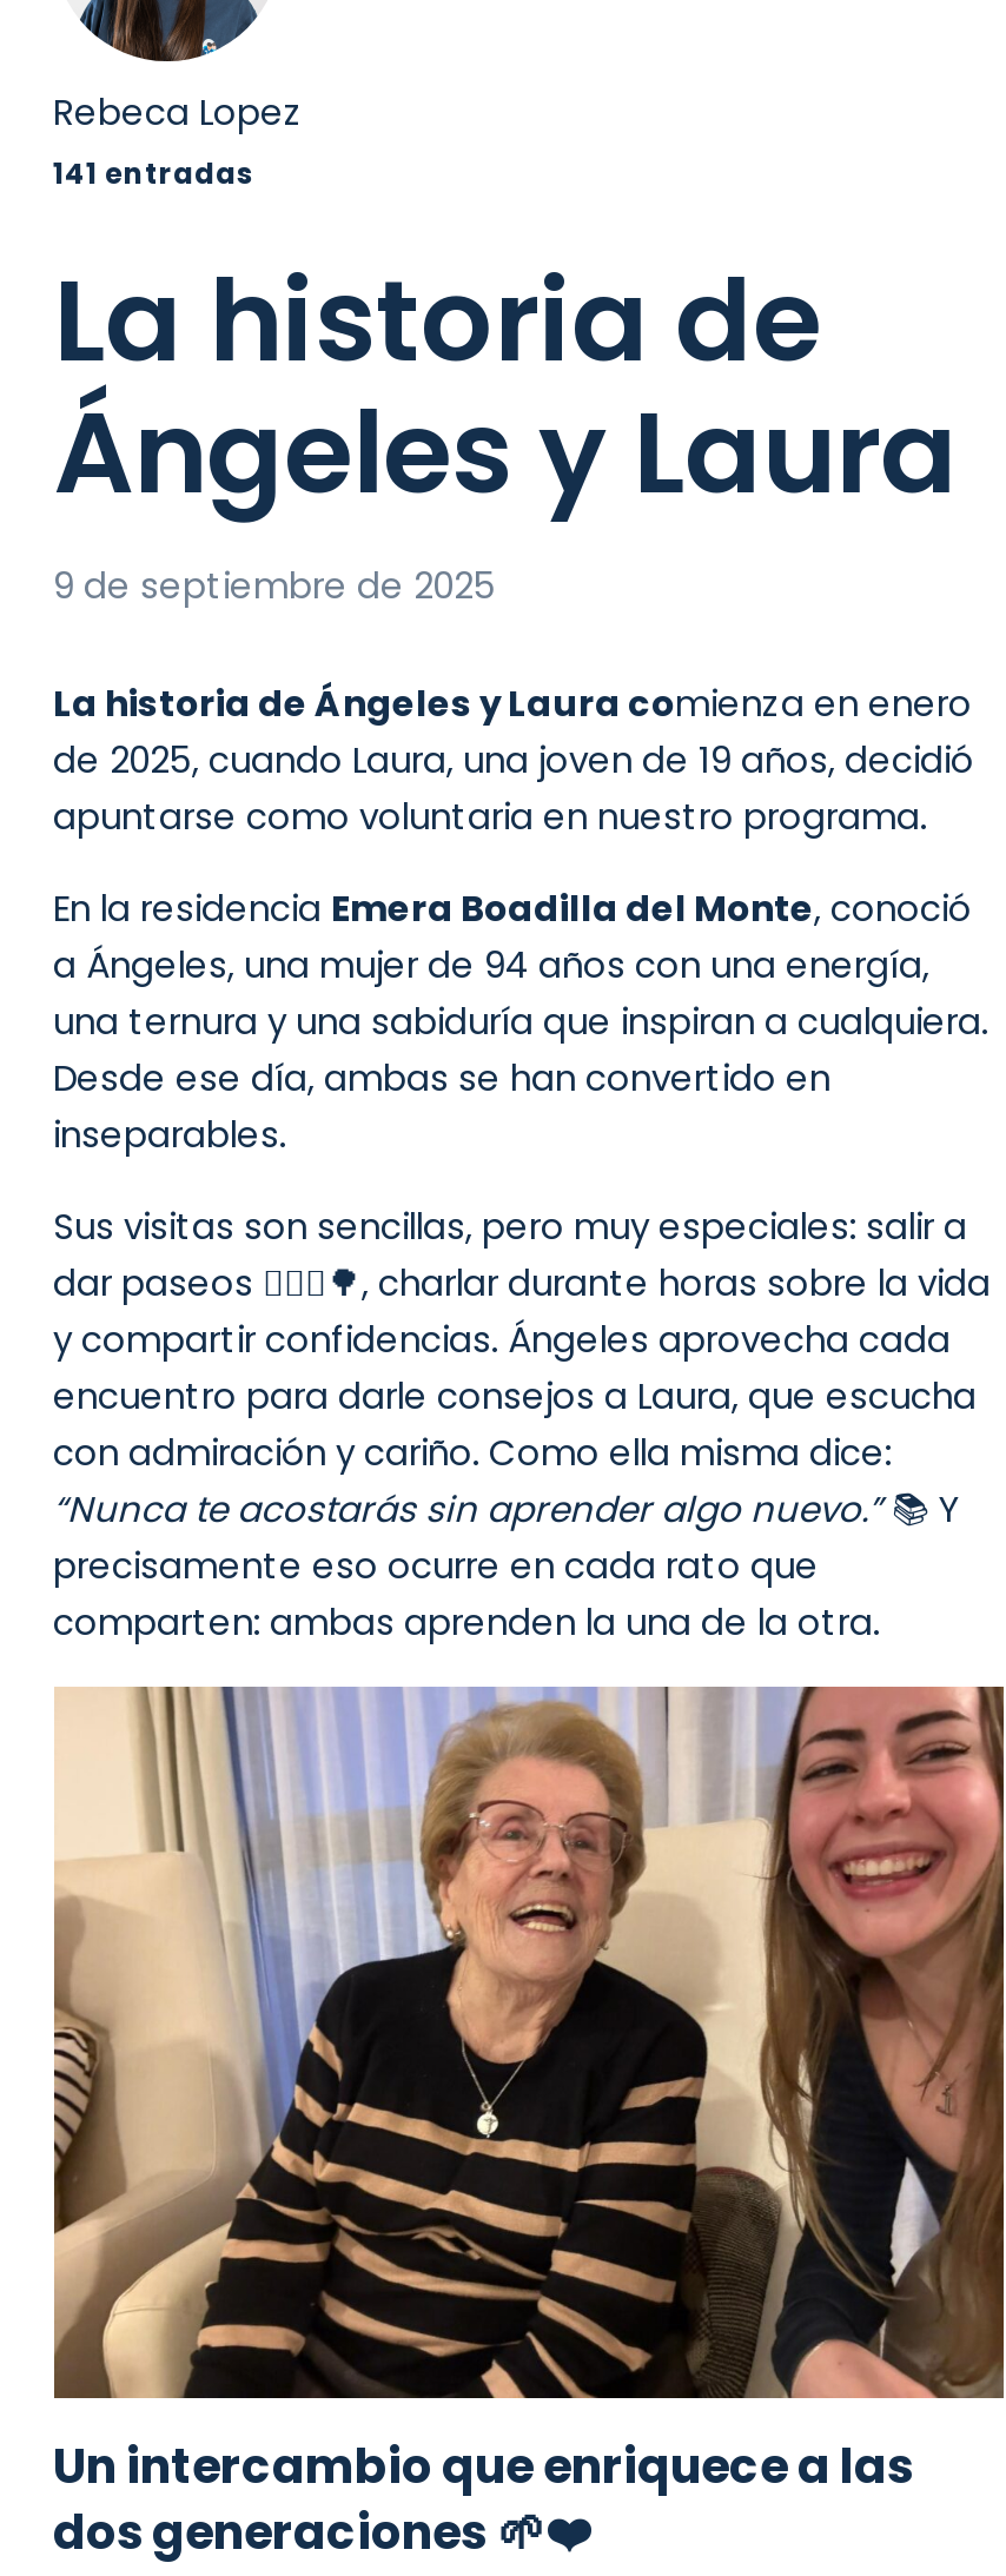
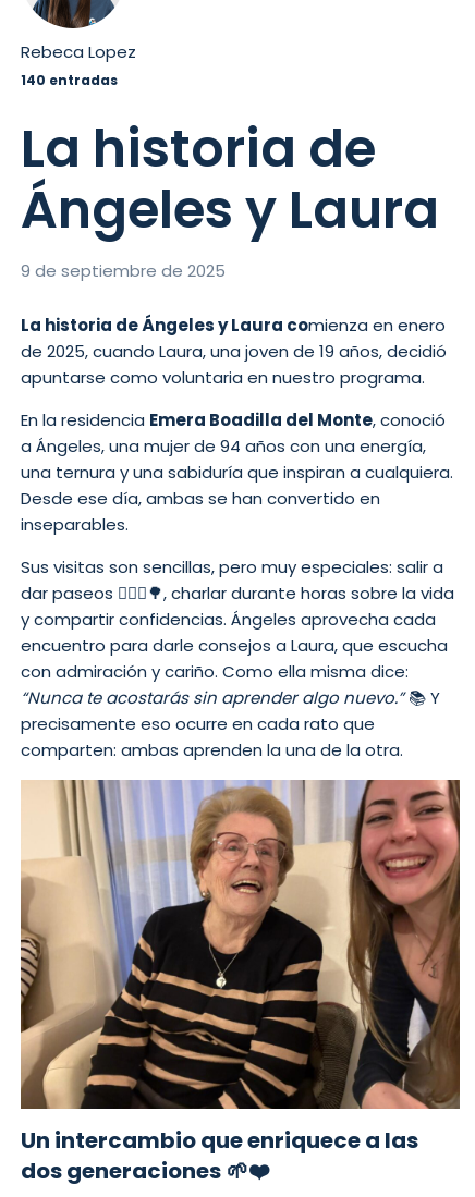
[53,154,253,194] 141 entradas -> [20,71,117,90] 140 entradas

